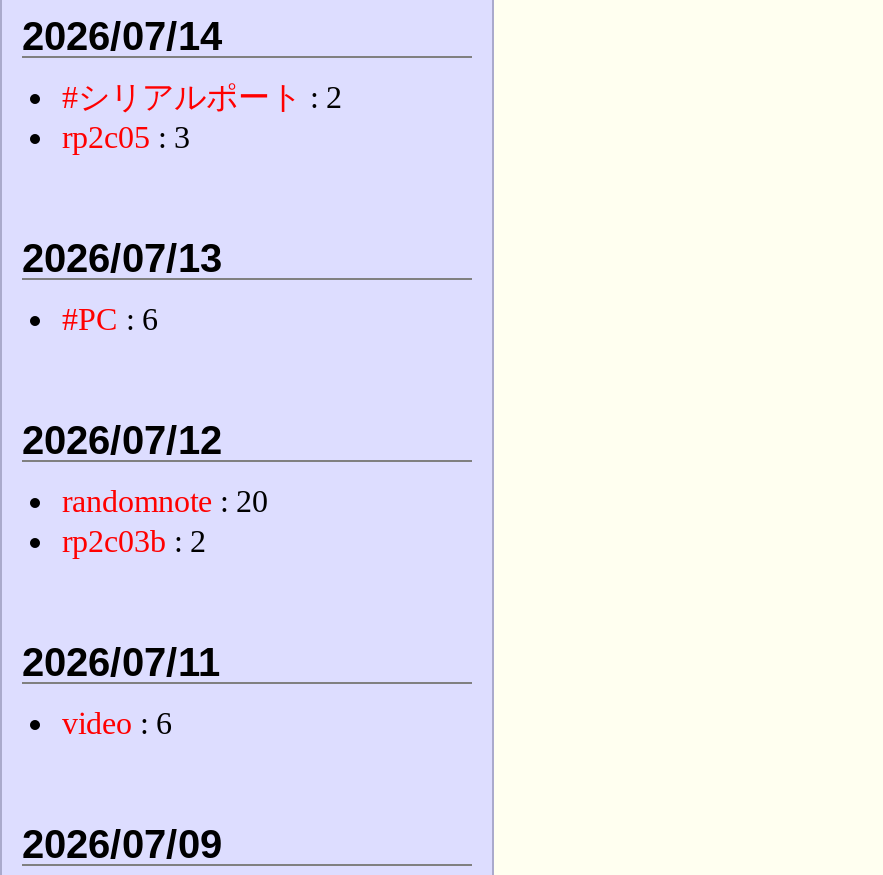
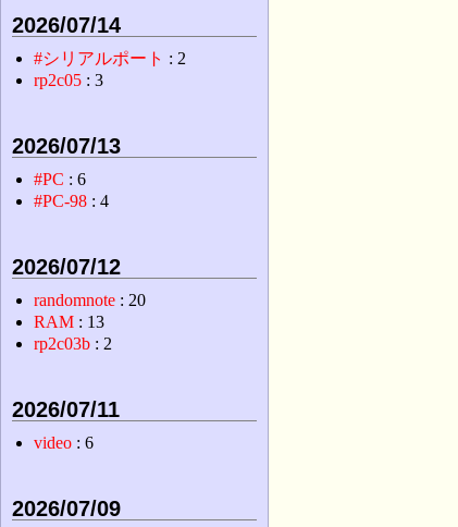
none -> [34,192,109,210] #PC-98: 4
none -> [34,312,104,331] RAM: 13

